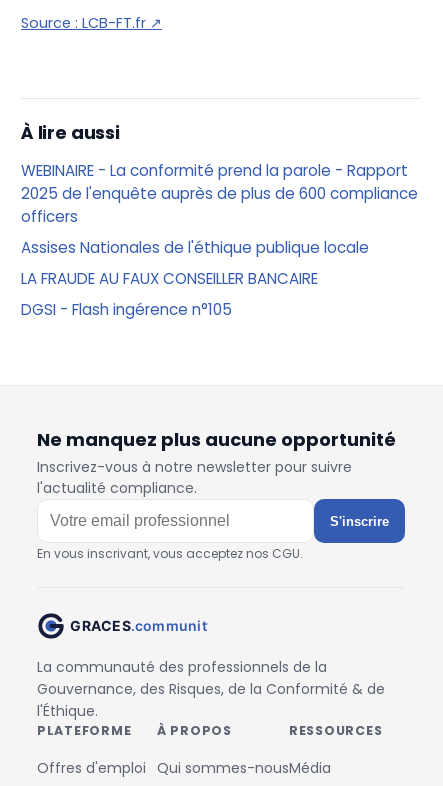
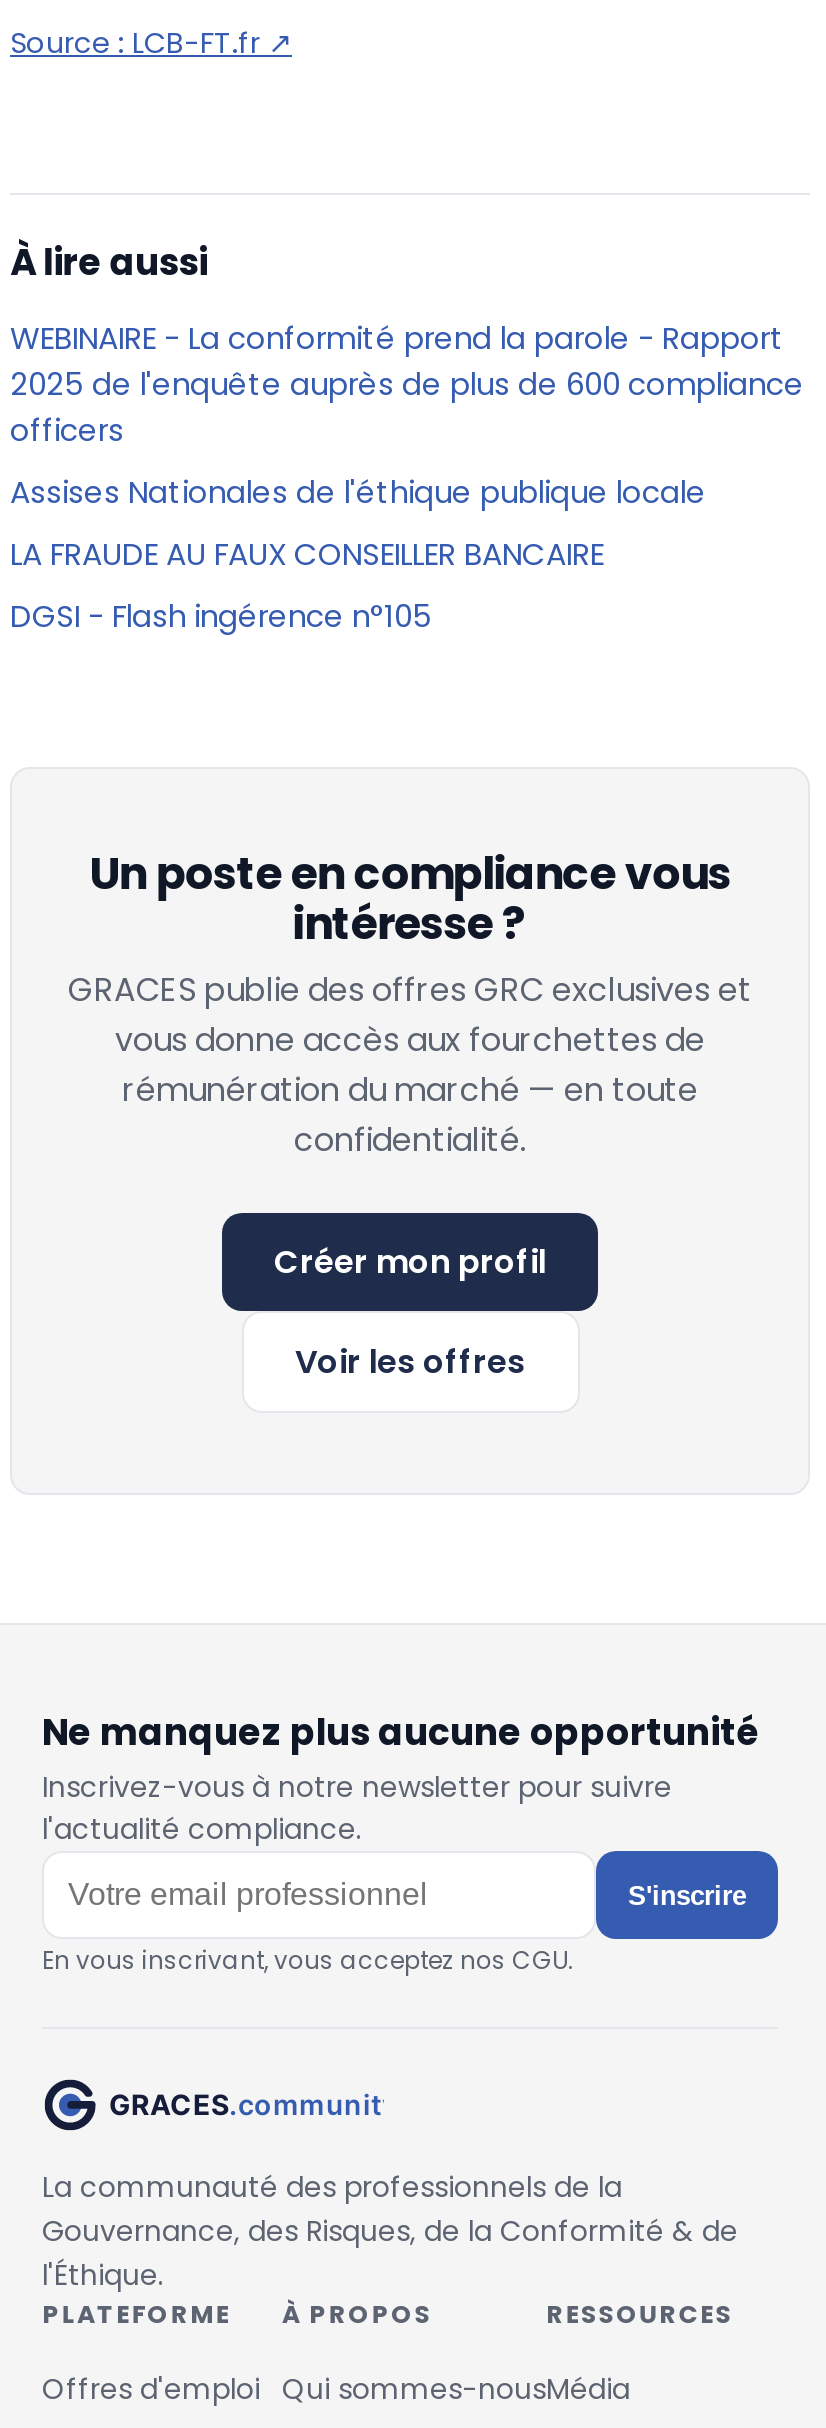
none -> [68,842,752,1384] Un poste en compliance vous | intéresse ? | GRACES publie des offres GRC exclusives et | vous donne accès aux fourchettes de | rémunération du marché — en toute | confidentialité. | Créer mon profil | Voir les offres

